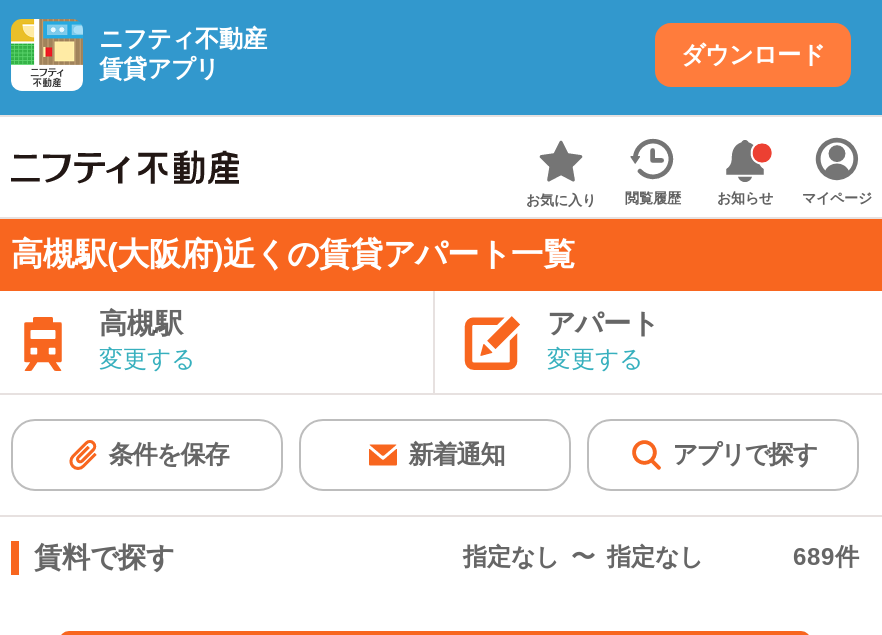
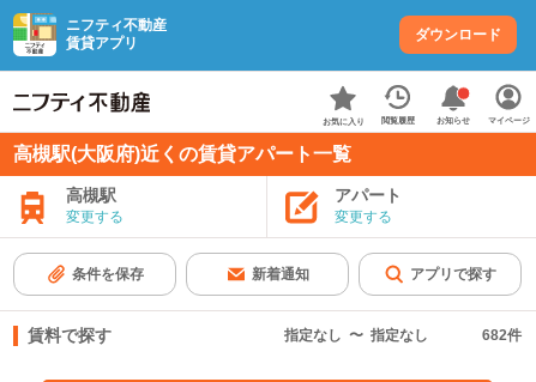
[793,543,859,571] 689件 -> [482,327,522,344] 682件

